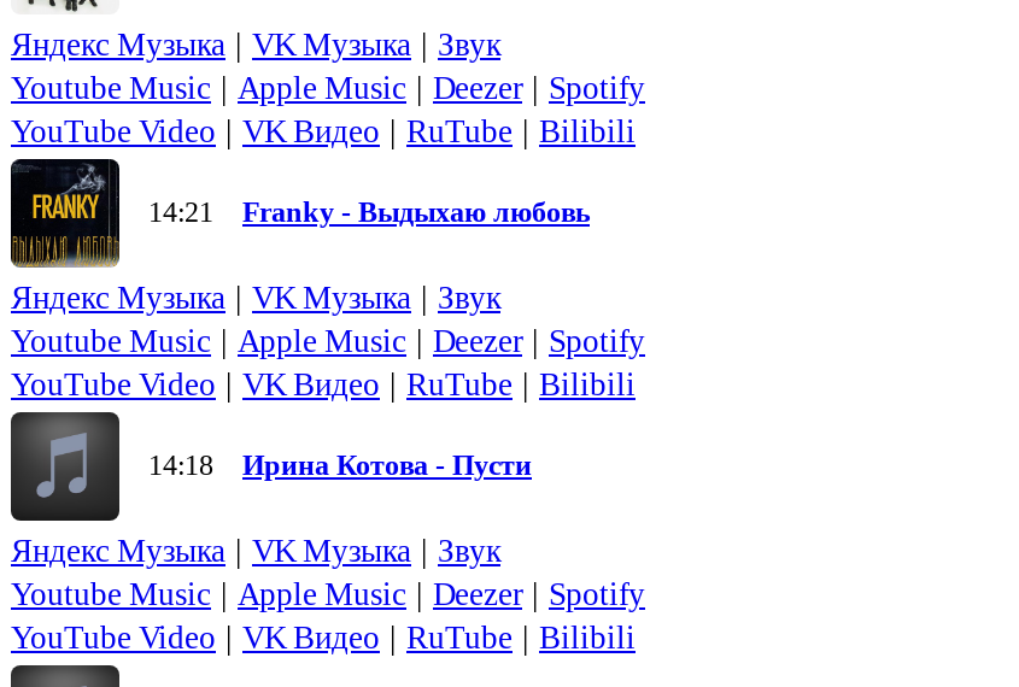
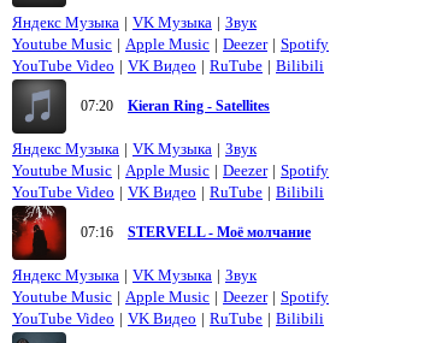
[13,162,590,270] [image] | 14:21 | Franky - Выдыхаю любовь -> [12,79,270,135] [image] | 07:20 | Kieran Ring - Satellites
[11,412,532,516] [image] | 14:18 | Ирина Котова - Пусти -> [12,206,311,258] [image] | 07:16 | STERVELL - Моё молчание

